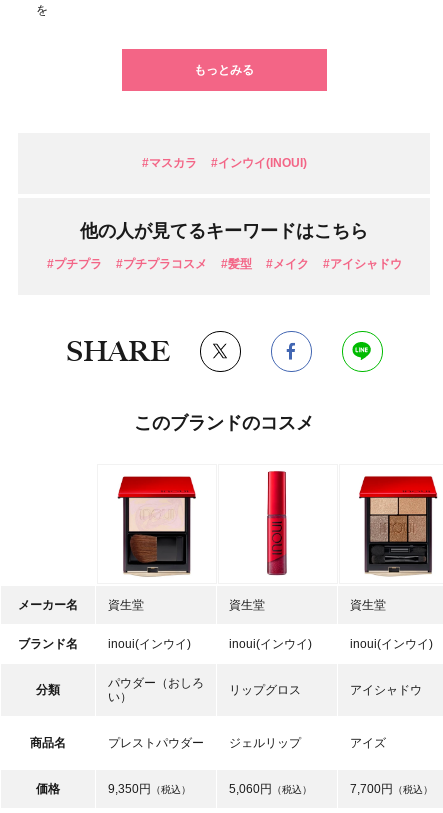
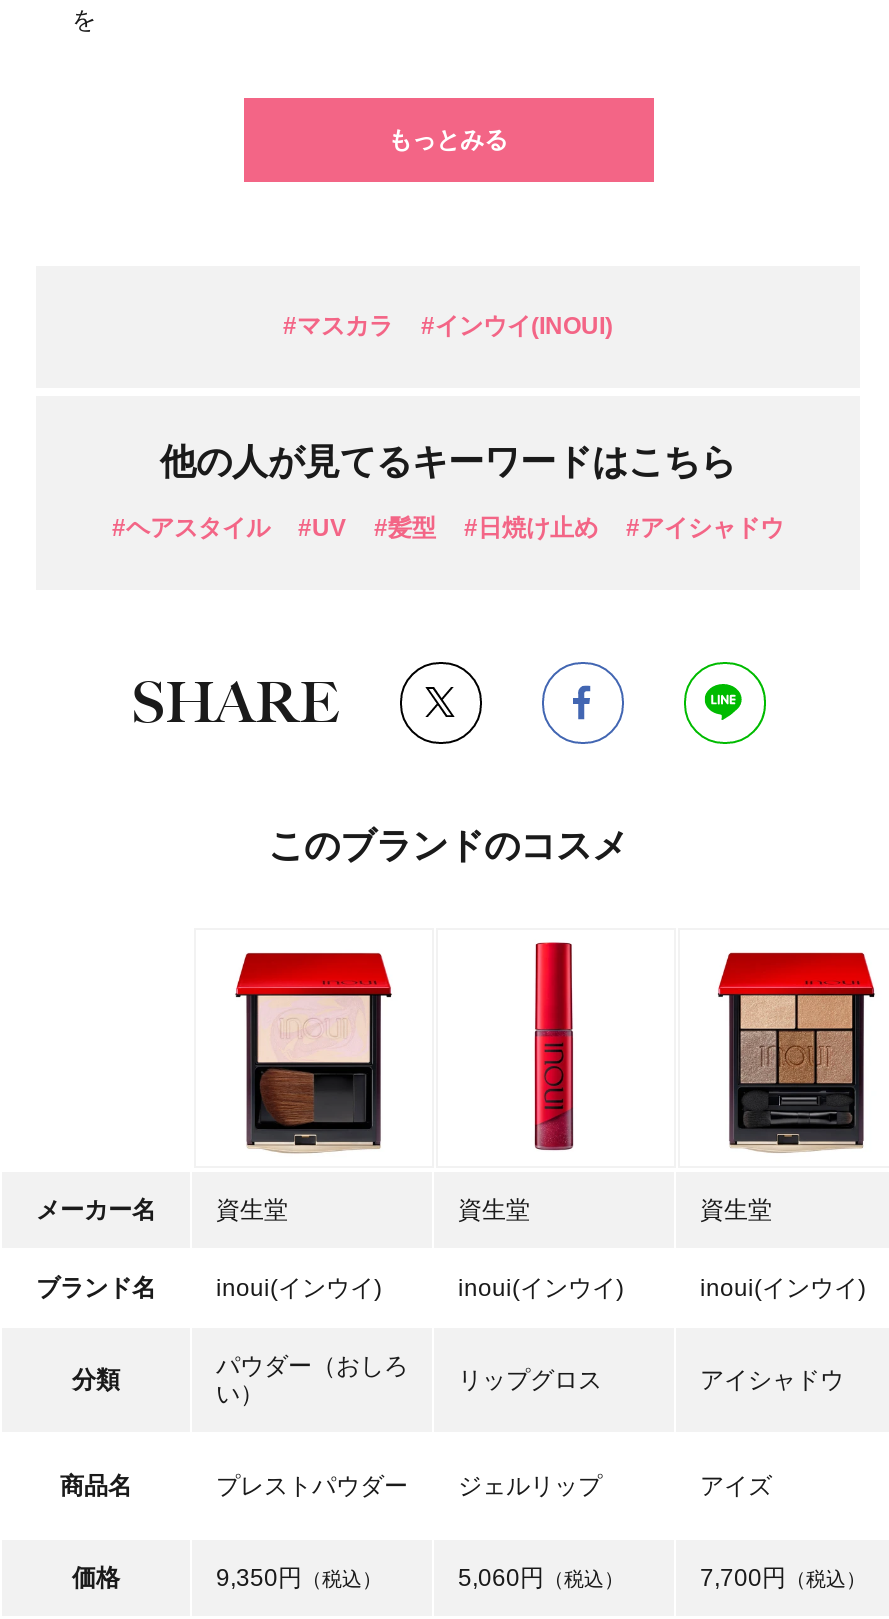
[46,257,206,271] #プチプラ | #プチプラコスメ -> [112,514,346,542] #ヘアスタイル | #UV
[265,257,308,271] #メイク -> [464,514,598,542] #日焼け止め

